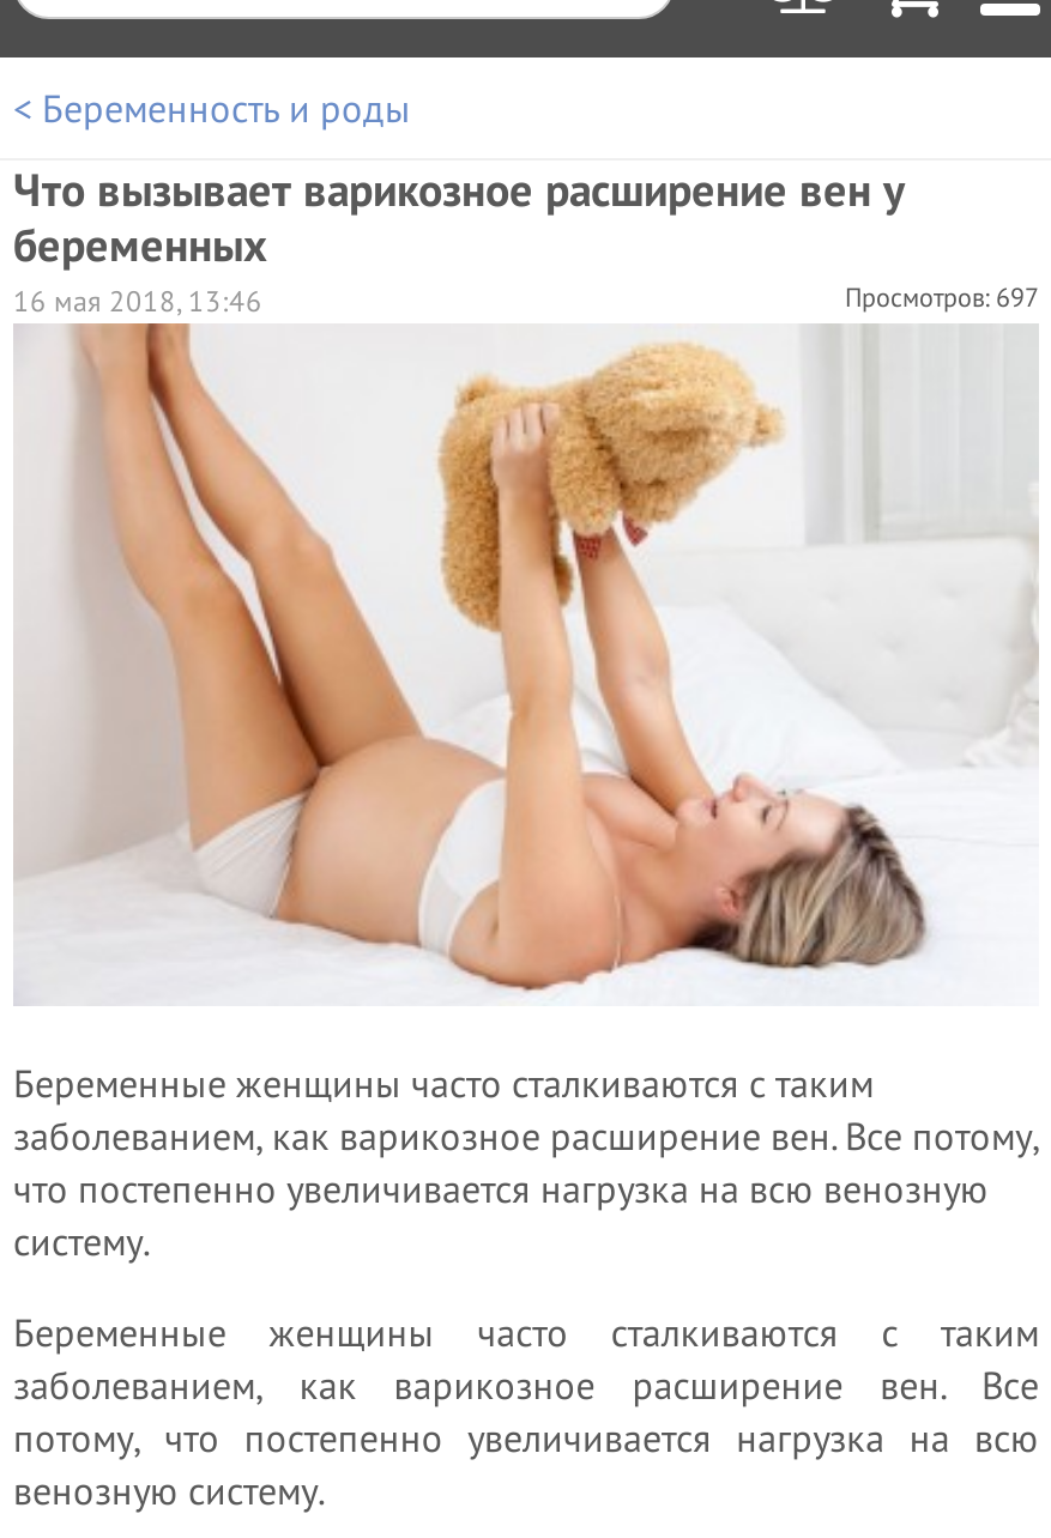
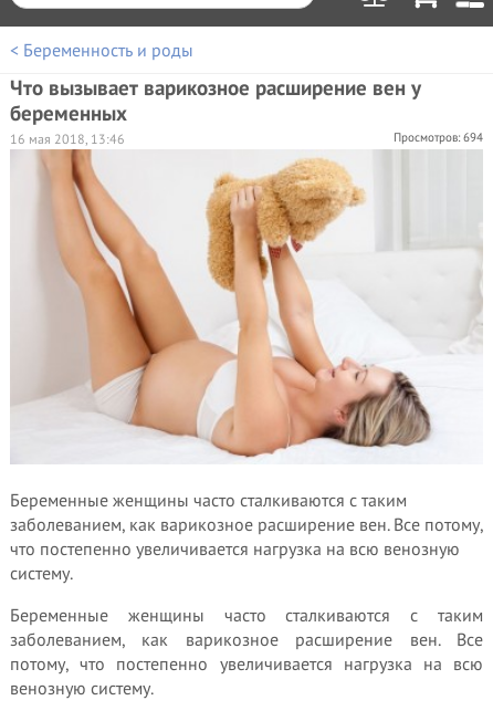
[845,280,1039,314] Просмотров: 697 -> [394,129,483,145] Просмотров: 694

